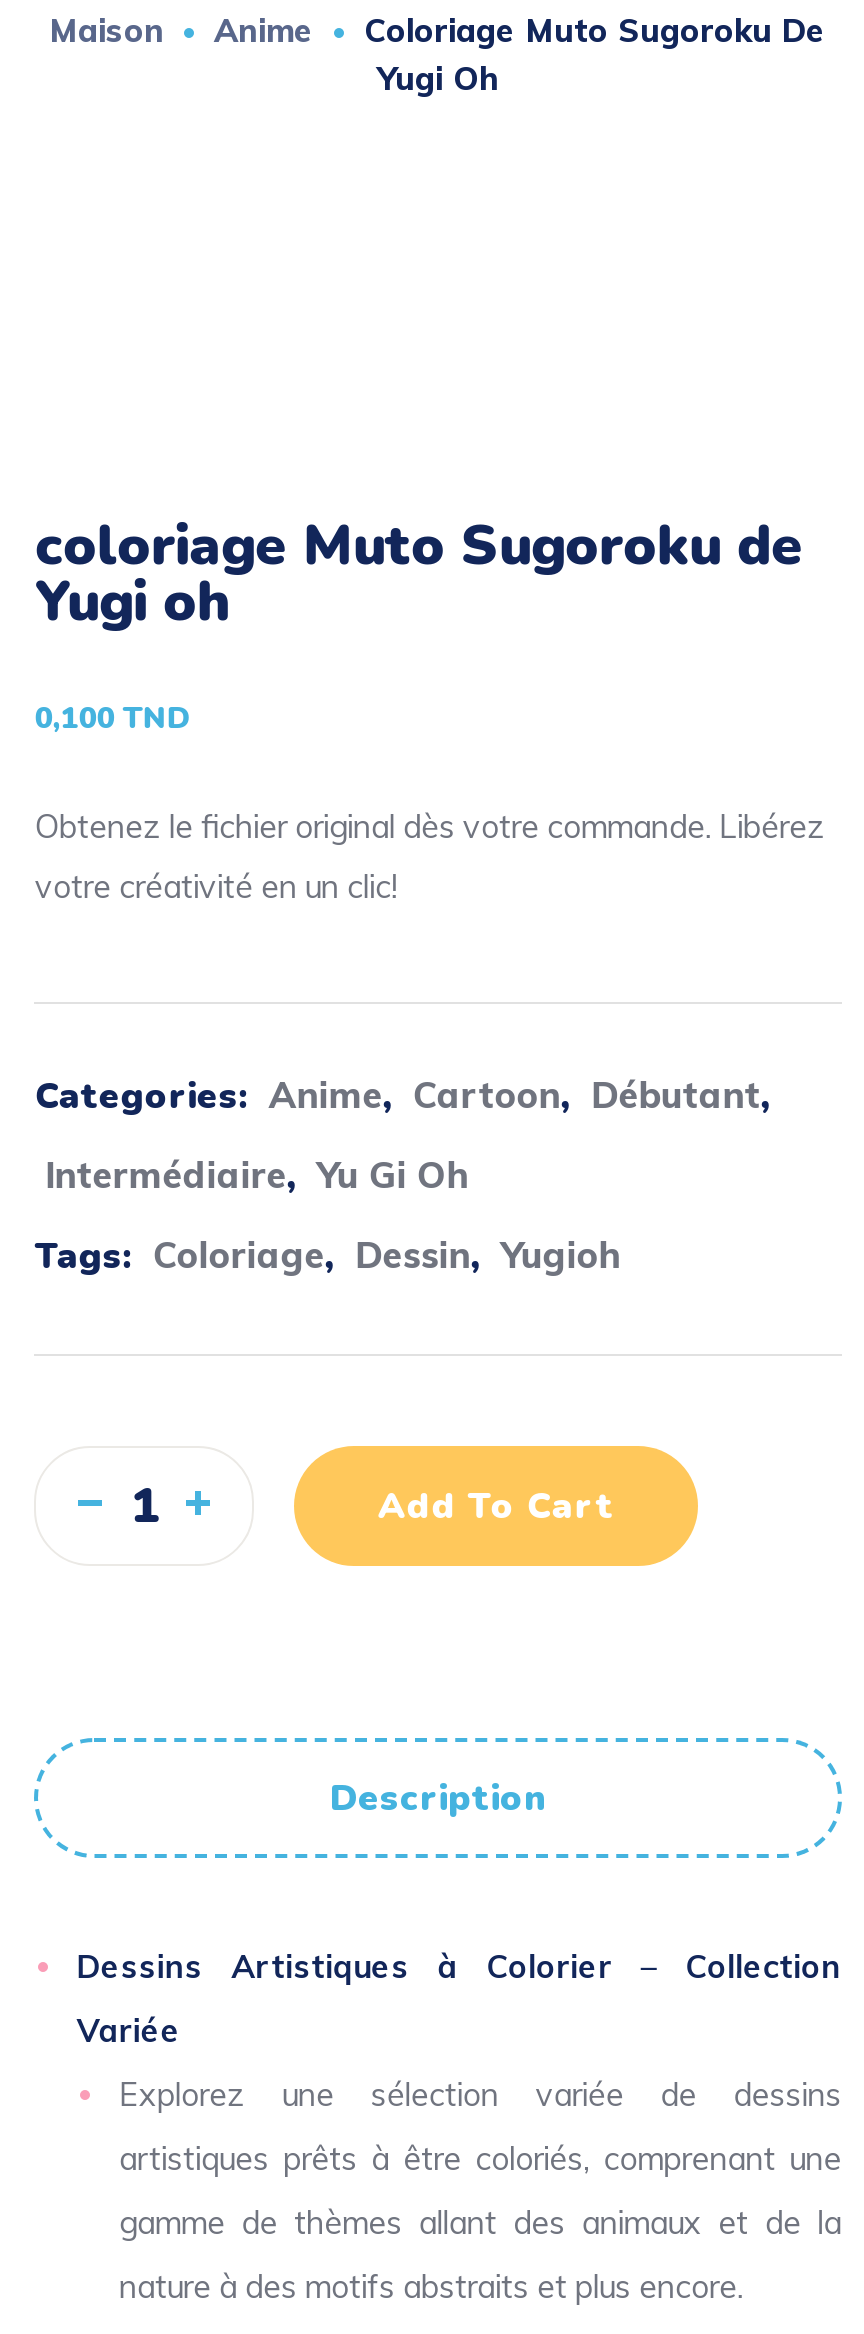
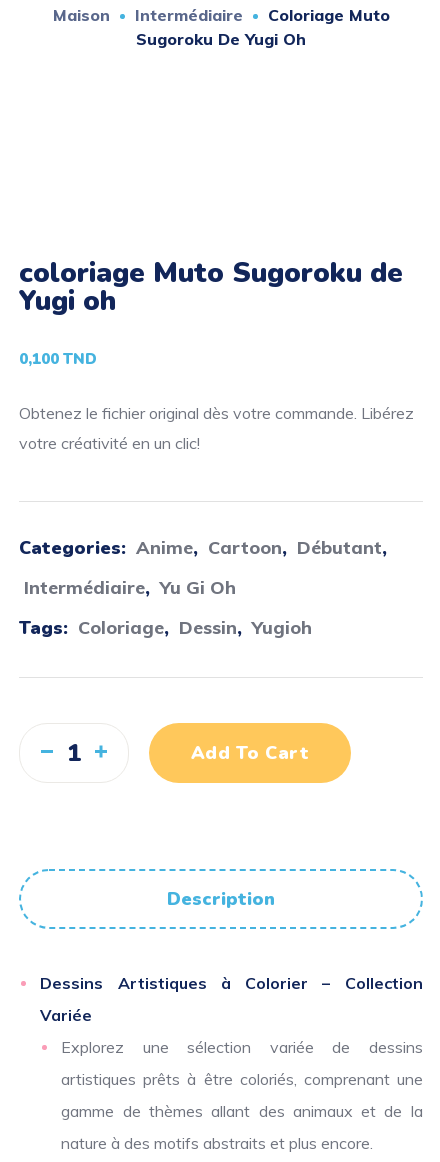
[214,10,826,98] Anime | Coloriage Muto Sugoroku De | Yugi Oh -> [134,5,389,49] Intermédiaire | Coloriage Muto | Sugoroku De Yugi Oh

